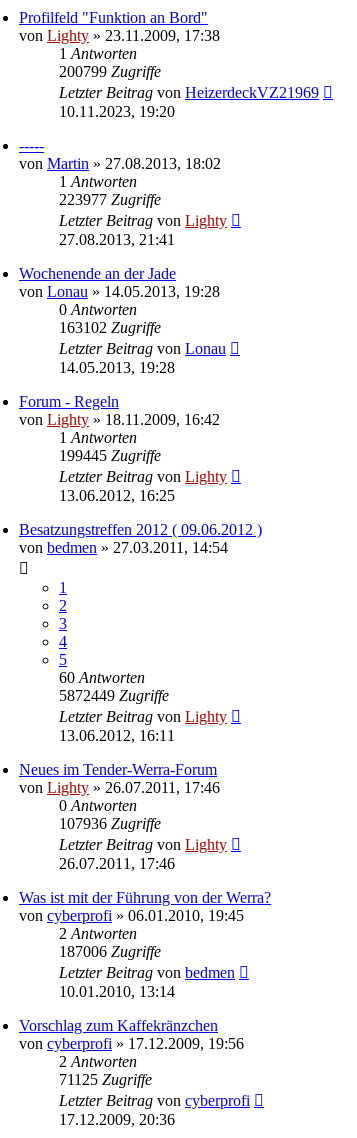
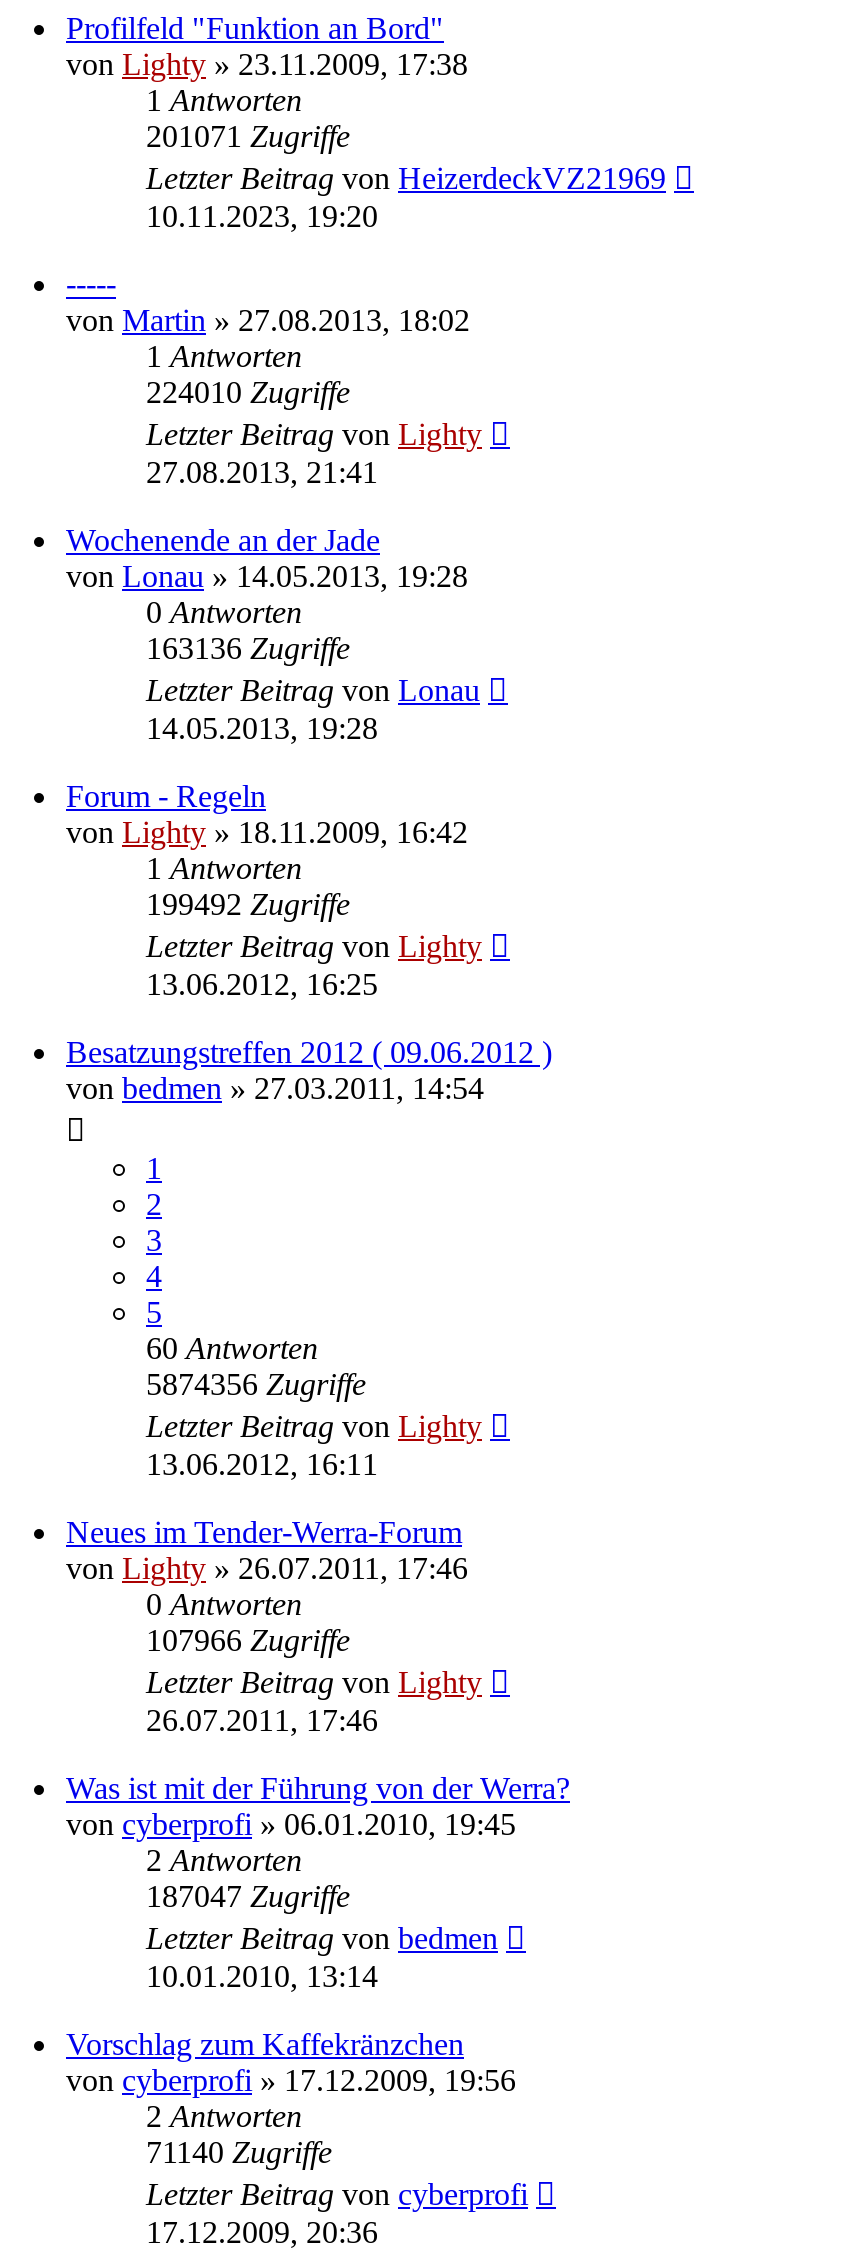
[59,63,161,80] 200799 Zugriffe -> [146,119,350,153] 201071 Zugriffe
[59,191,161,208] 223977 Zugriffe -> [146,375,350,409] 224010 Zugriffe
[59,319,161,336] 163102 Zugriffe -> [146,631,350,665] 163136 Zugriffe
[59,447,161,464] 199445 Zugriffe -> [146,887,350,921] 199492 Zugriffe
[59,687,169,704] 5872449 Zugriffe -> [146,1367,366,1401] 5874356 Zugriffe
[59,815,161,832] 107936 Zugriffe -> [146,1623,350,1657] 107966 Zugriffe
[59,943,161,960] 187006 Zugriffe -> [146,1879,350,1913] 187047 Zugriffe
[59,1071,152,1088] 71125 Zugriffe -> [146,2135,332,2169] 71140 Zugriffe

